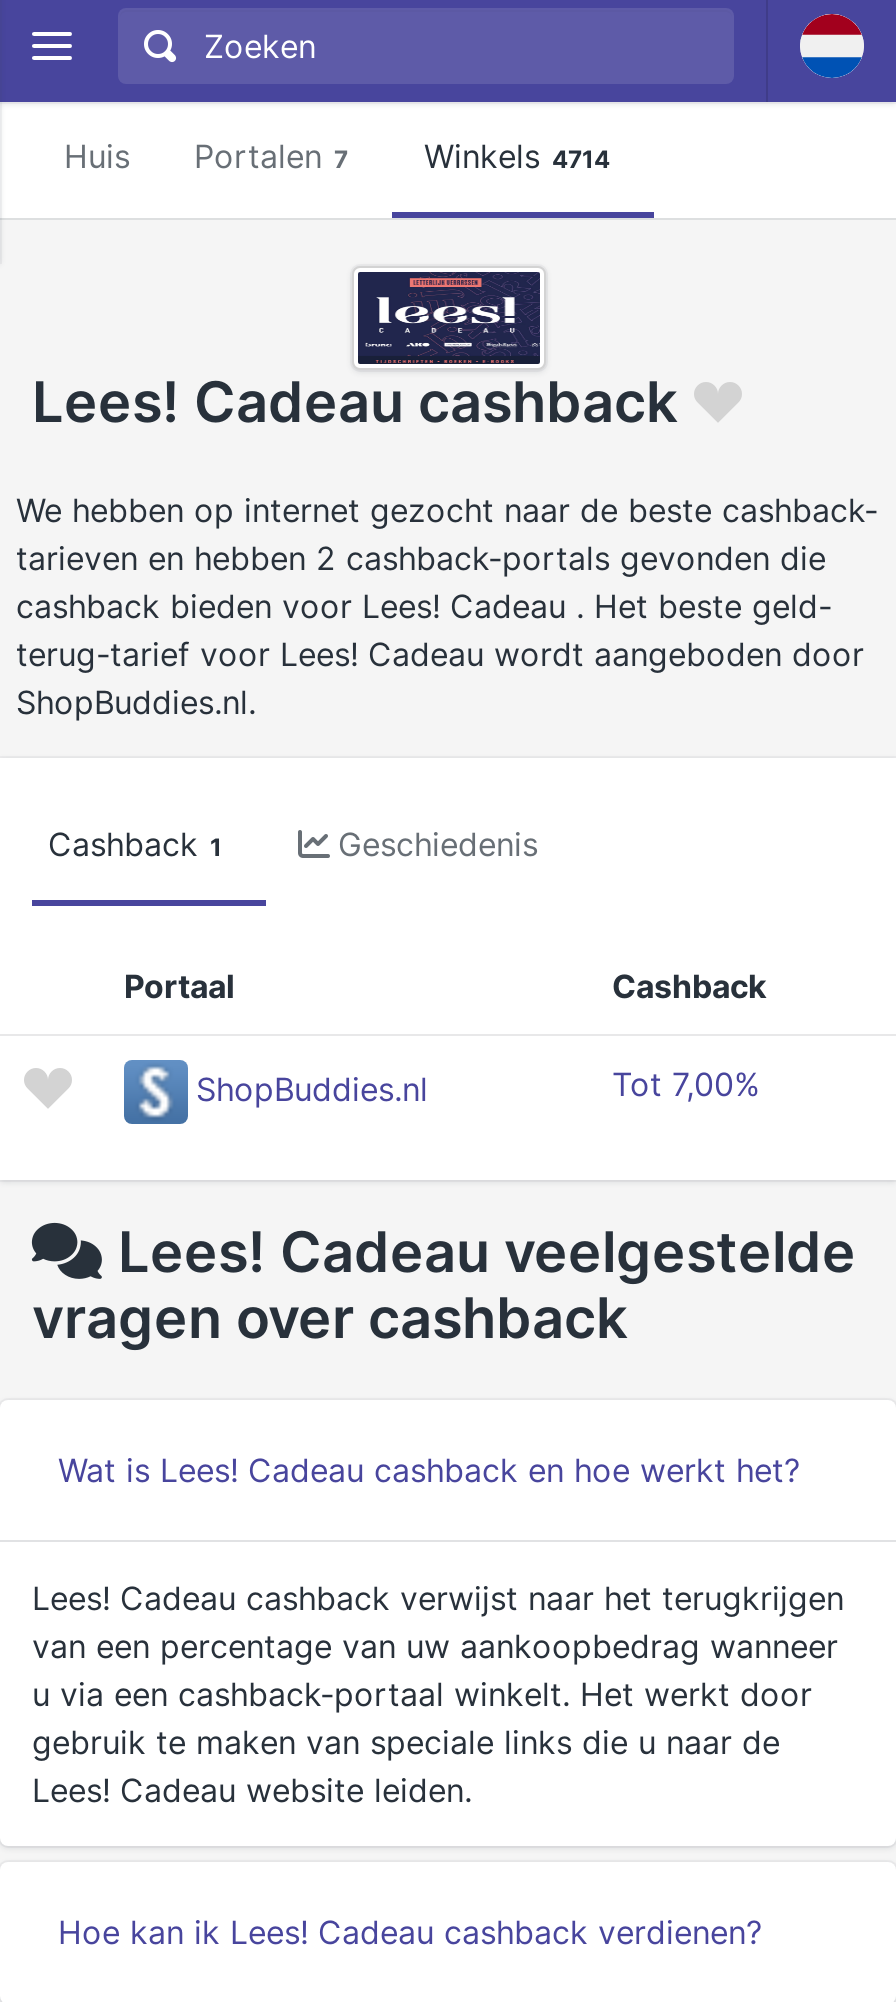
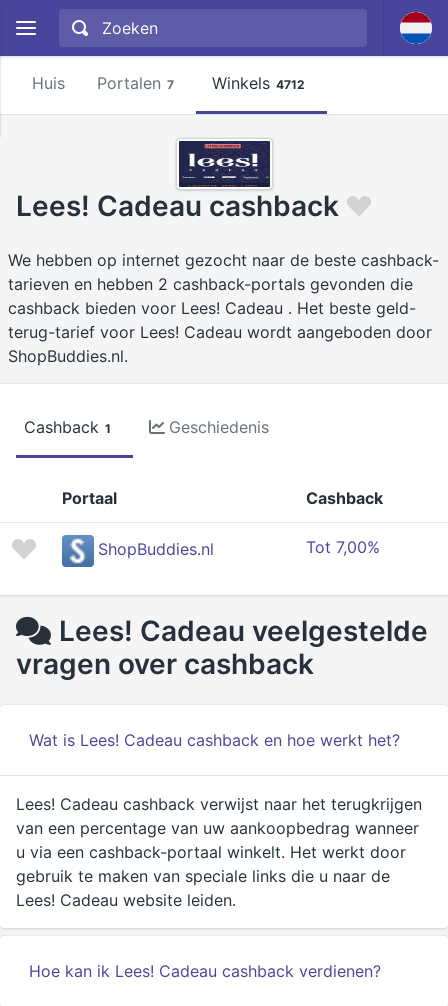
[64,136,610,176] Huis Portalen 7 Winkels 4714 -> [32,73,305,93] Huis Portalen 7 Winkels 4712

